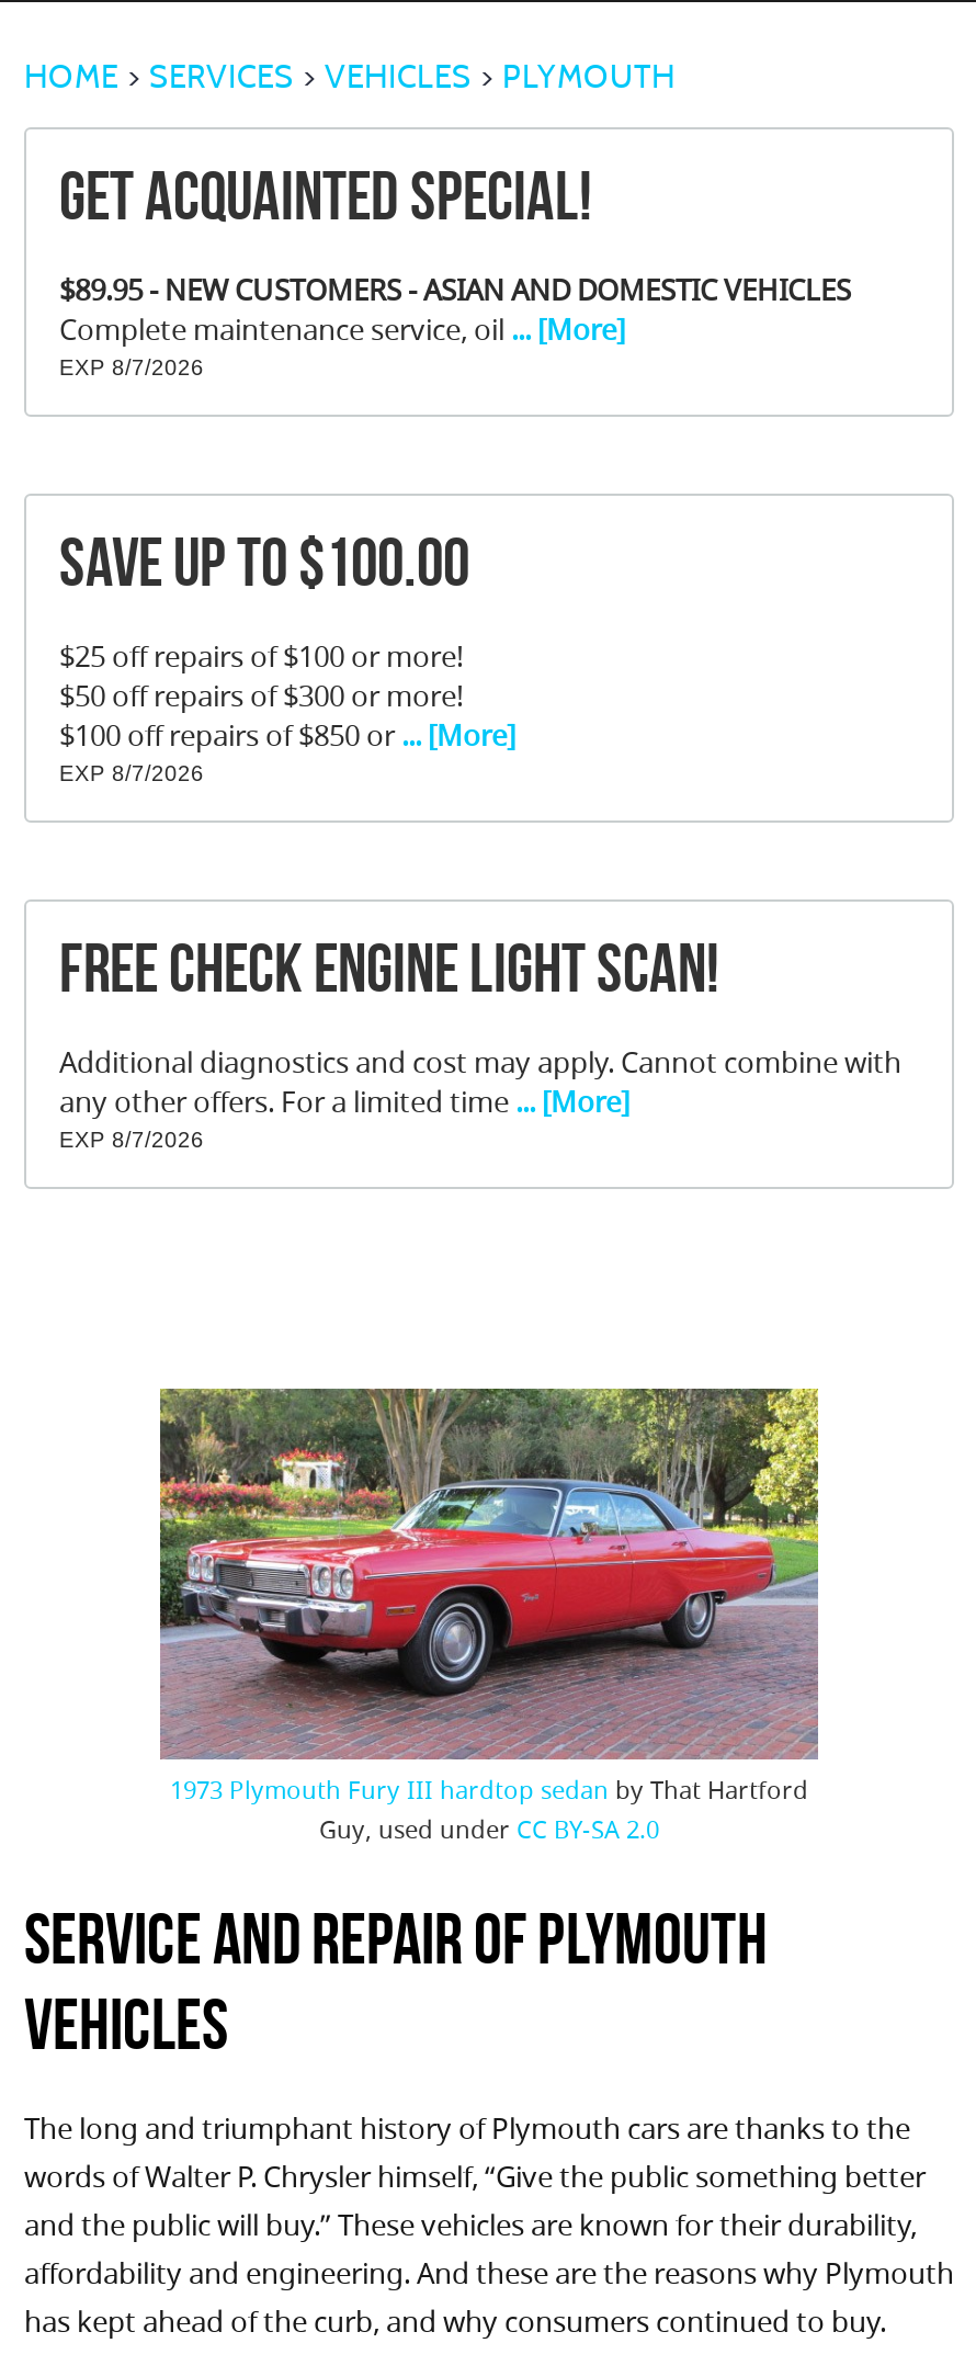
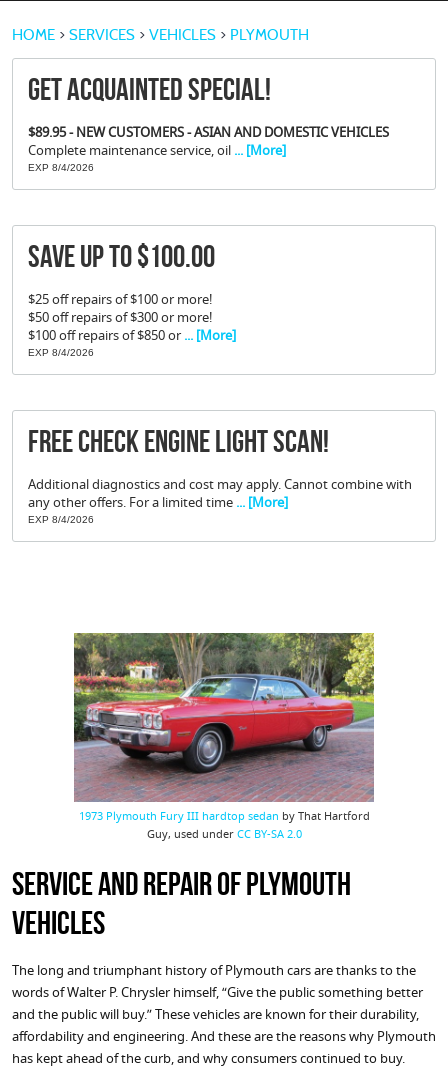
[59,355,204,379] EXP 8/7/2026 -> [28,162,94,173] EXP 8/4/2026
[59,761,204,785] EXP 8/7/2026 -> [28,347,94,358] EXP 8/4/2026
[59,1127,204,1151] EXP 8/7/2026 -> [28,514,94,525] EXP 8/4/2026

